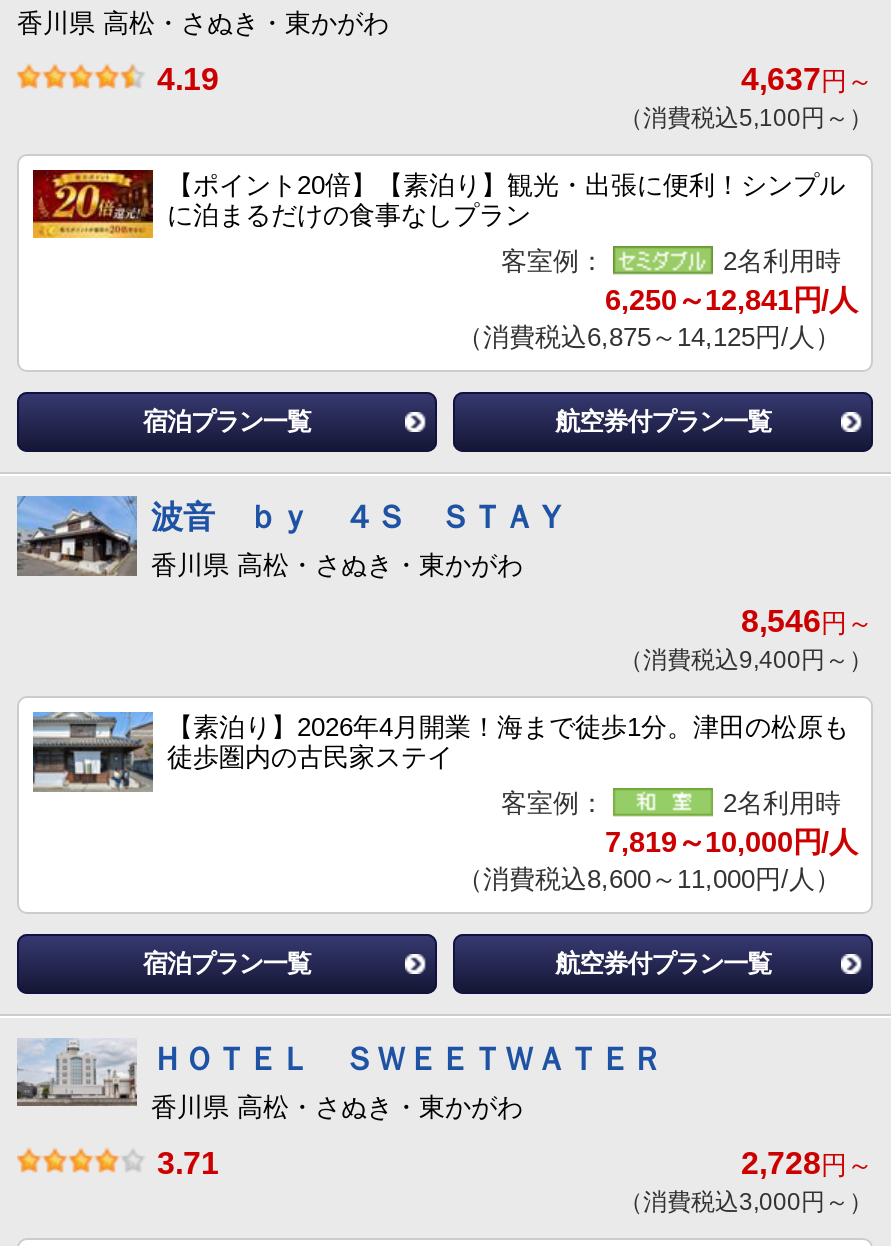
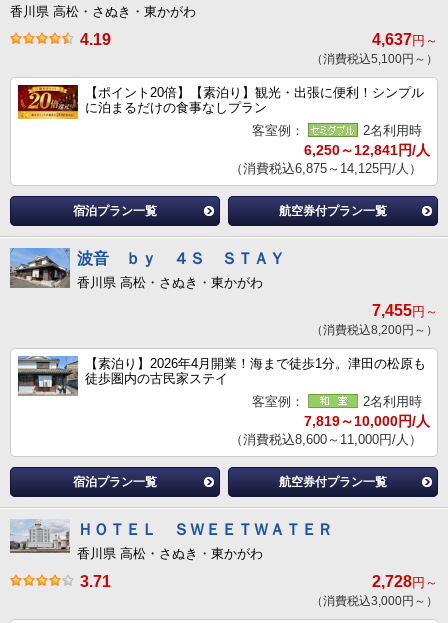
[741,605,873,639] 8,546円～ -> [372,302,438,319] 7,455円～
[619,647,873,675] （消費税込9,400円～） -> [311,323,438,337] （消費税込8,200円～）

